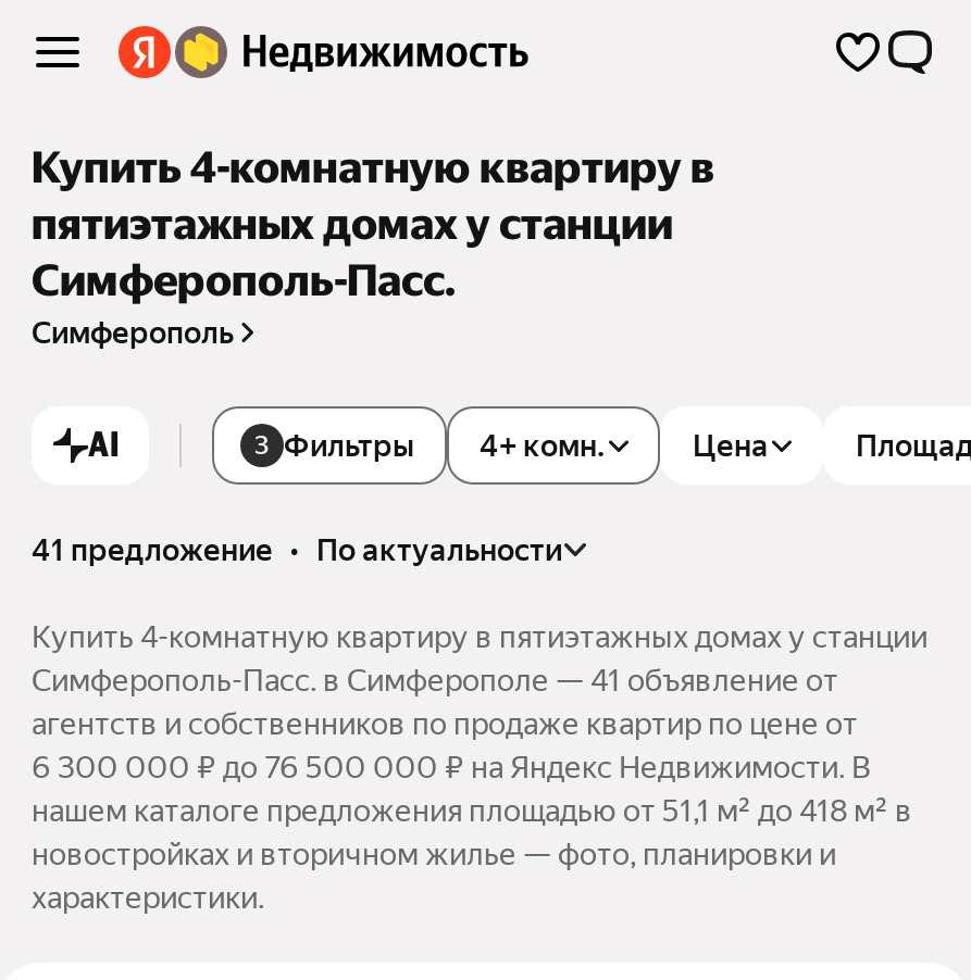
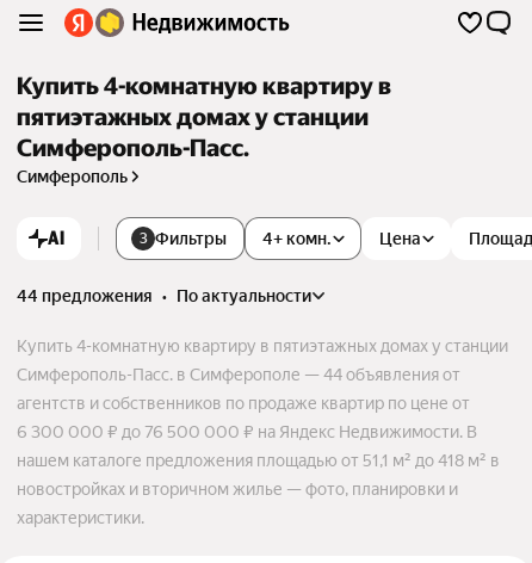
[32,533,562,568] 41 предложение • по актуальности -> [17,287,311,306] 44 предложения • по актуальности
[32,663,838,698] Симферополь-Пасс. в Симферополе — 41 объявление от -> [17,365,460,384] Симферополь-Пасс. в Симферополе — 44 объявления от

